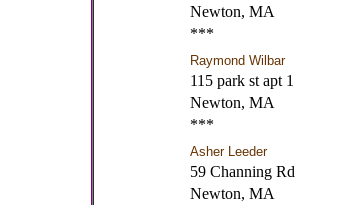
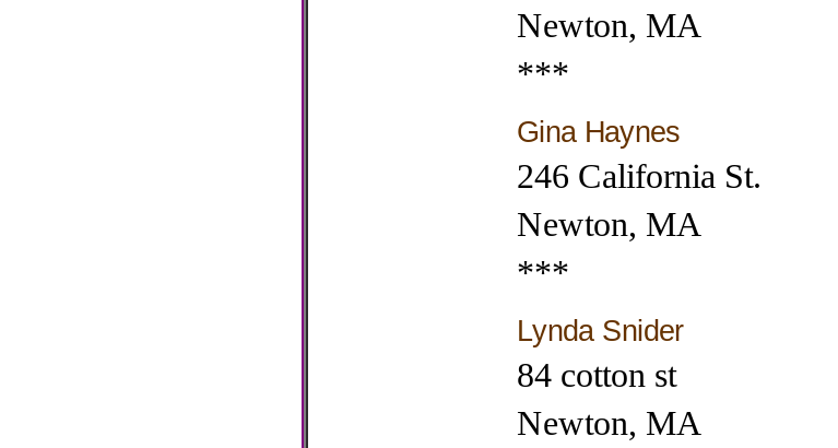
[189,53,293,89] Raymond Wilbar | 115 park st apt 1 -> [517,116,762,194] Gina Haynes | 246 California St.
[189,144,294,180] Asher Leeder | 59 Channing Rd -> [517,315,683,393] Lynda Snider | 84 cotton st

